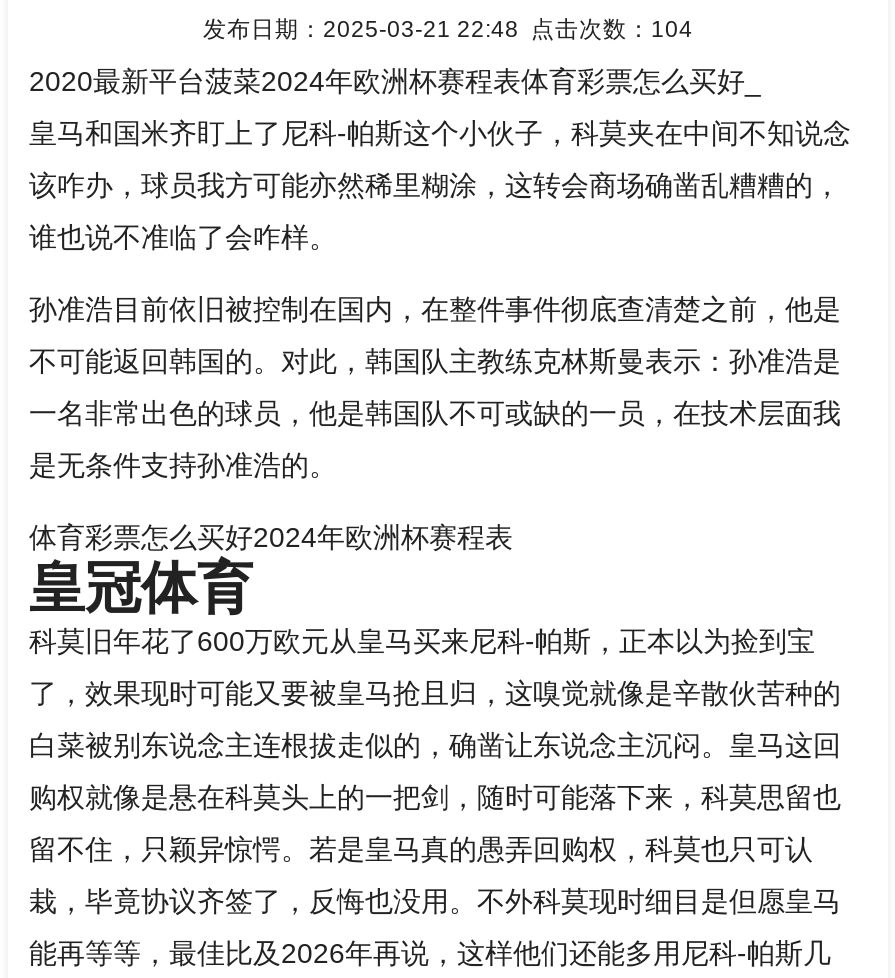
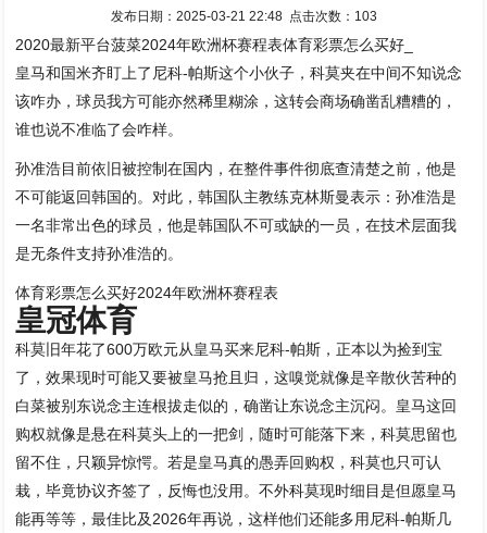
[203,15,693,41] 发布日期：2025-03-21 22:48 点击次数：104 -> [110,9,377,23] 发布日期：2025-03-21 22:48 点击次数：103

